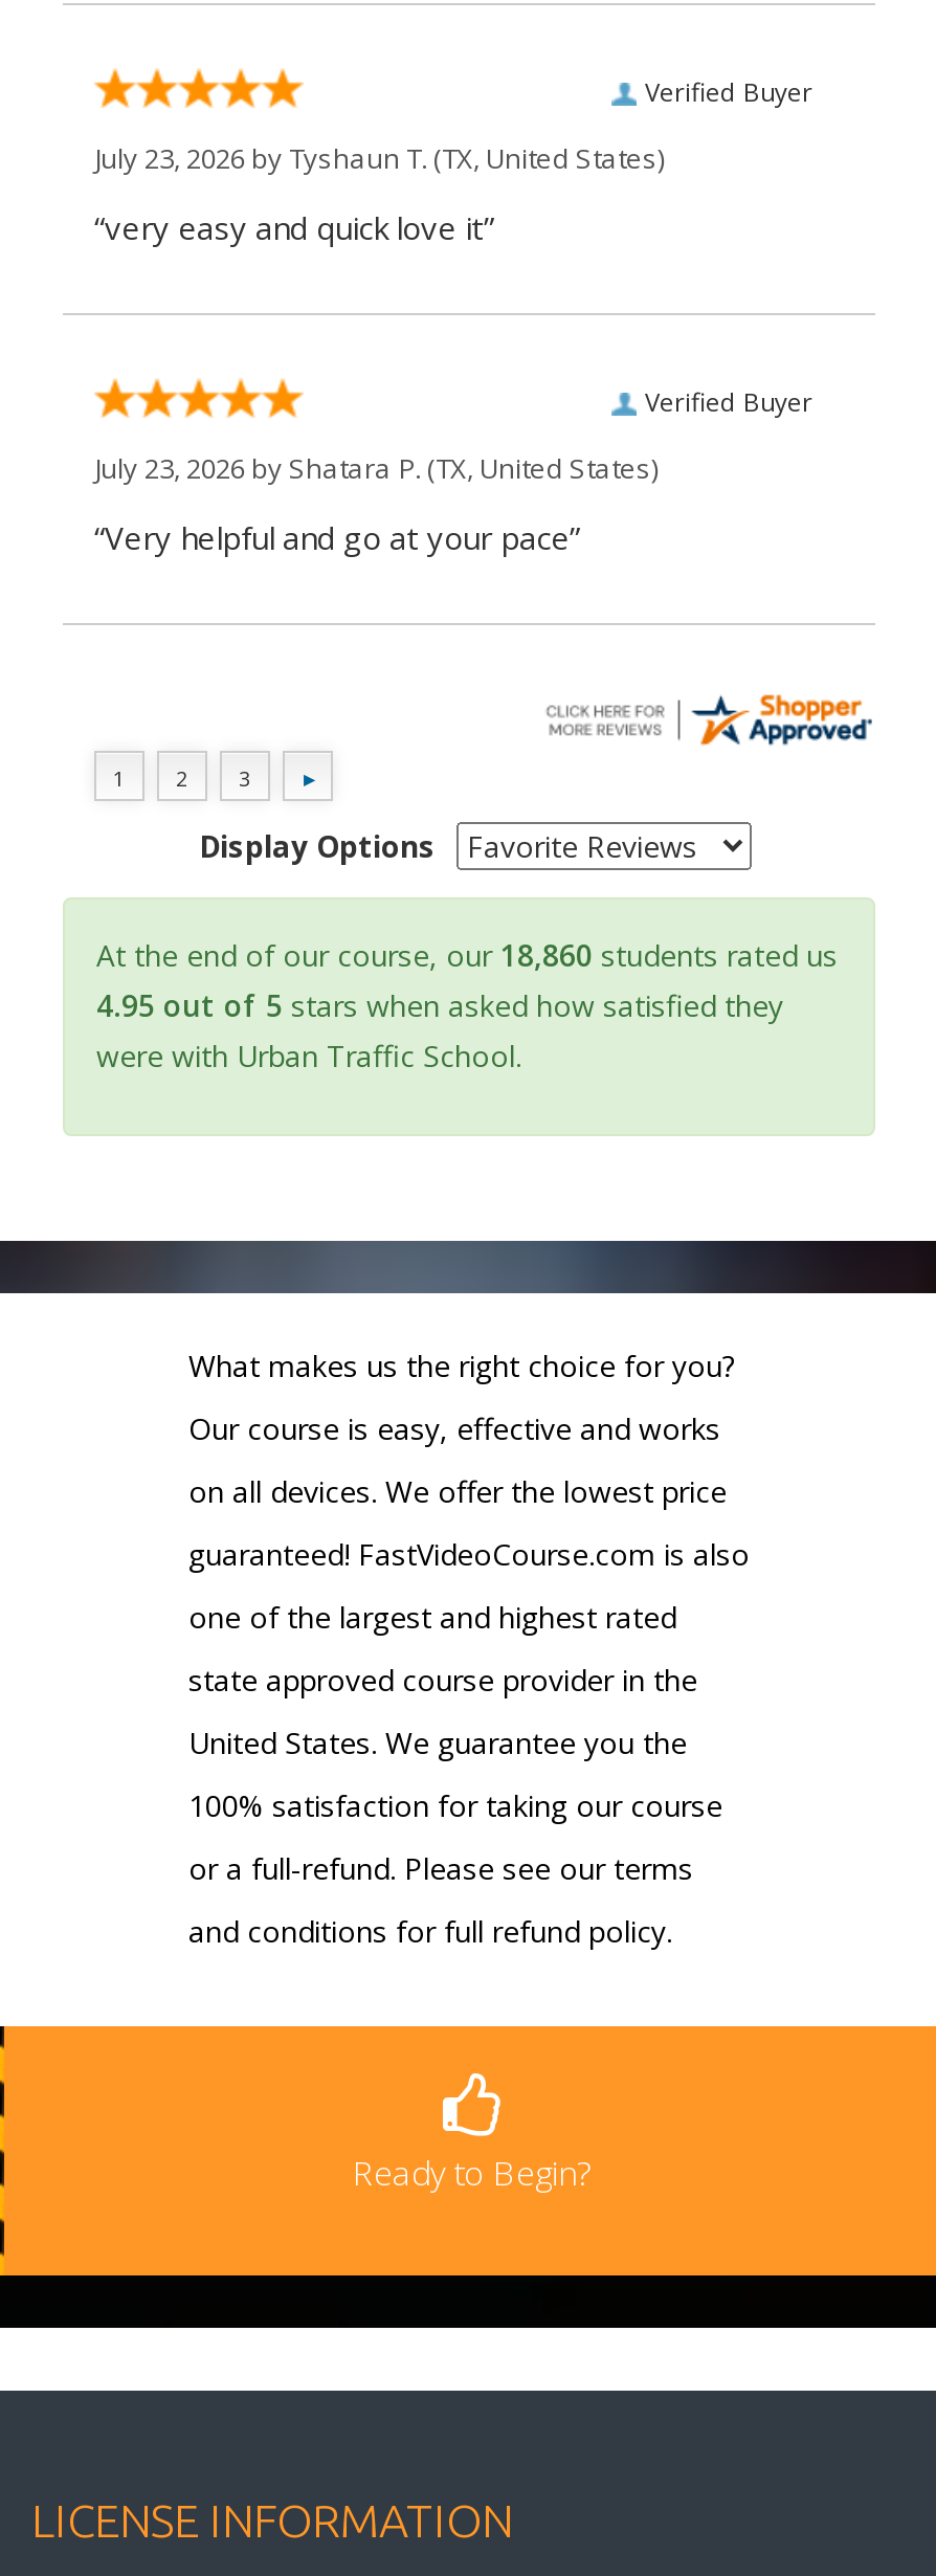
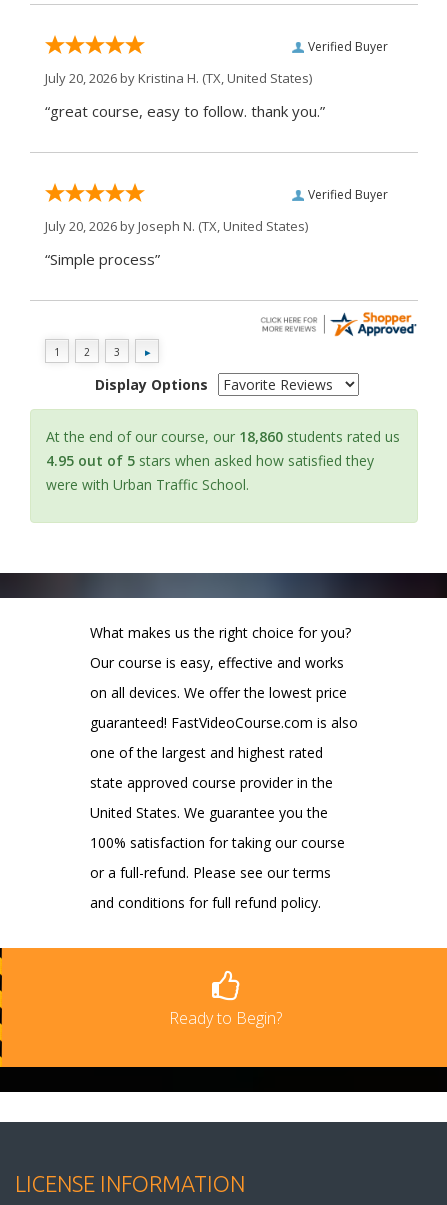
[94,139,664,177] July 23, 2026 by Tyshaun T. (TX, United States) -> [45,69,312,87] July 20, 2026 by Kristina H. (TX, United States)
[94,206,494,248] “very easy and quick love it” -> [45,101,325,121] “great course, easy to follow. thank you.”
[94,449,658,487] July 23, 2026 by Shatara P. (TX, United States) -> [45,217,308,235] July 20, 2026 by Joseph N. (TX, United States)
[94,516,580,558] “Very helpful and go at your pace” -> [45,249,160,269] “Simple process”

